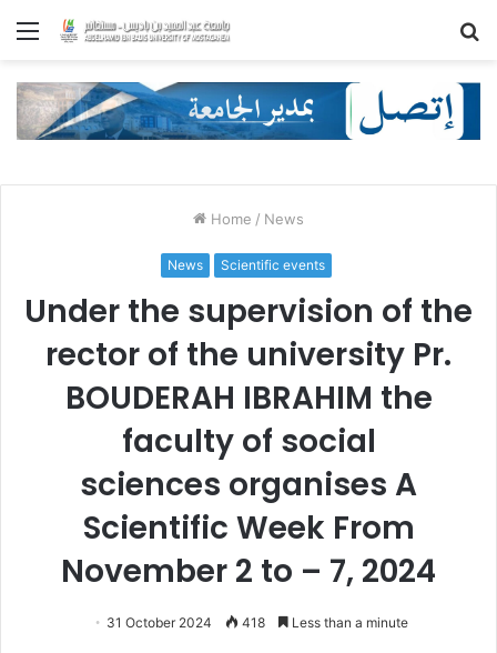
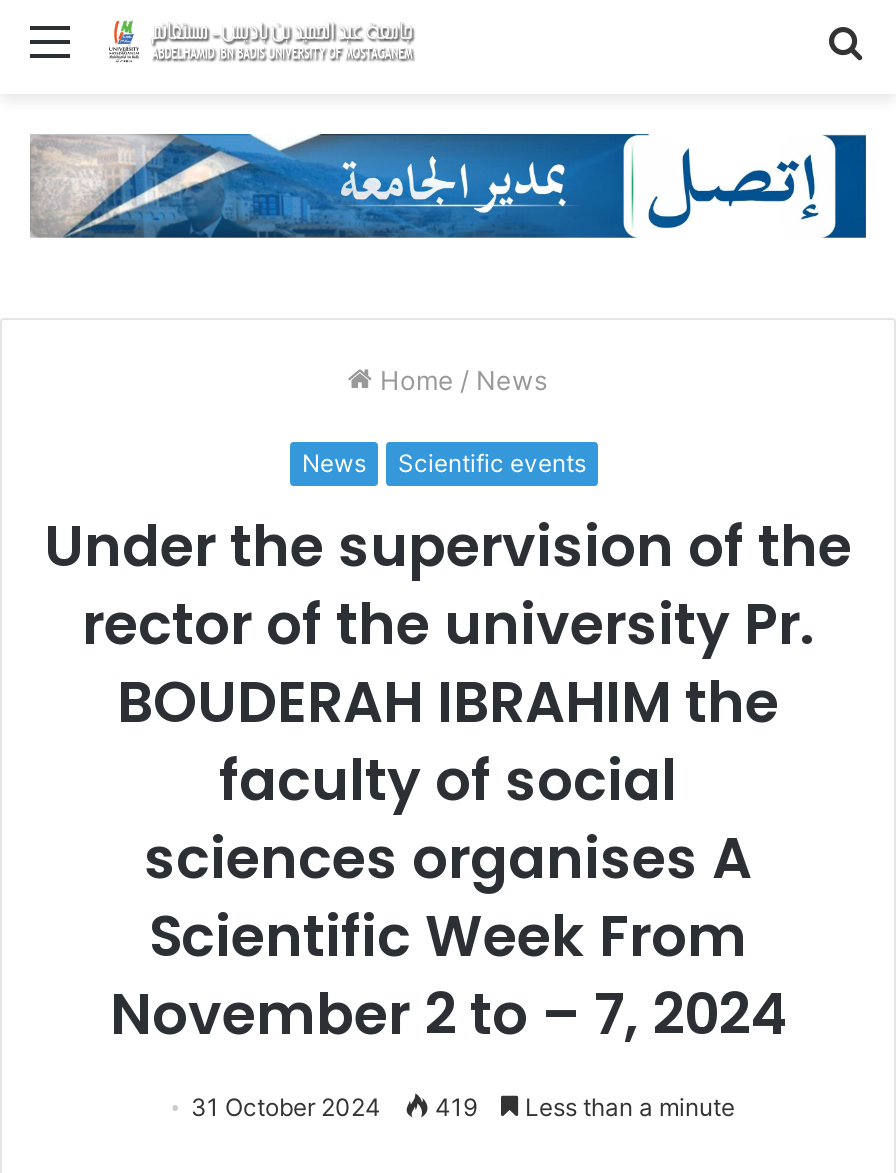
[106,614,408,631] 31 October 2024 418 Less than a minute -> [191,1092,735,1122] 31 October 2024 419 Less than a minute

